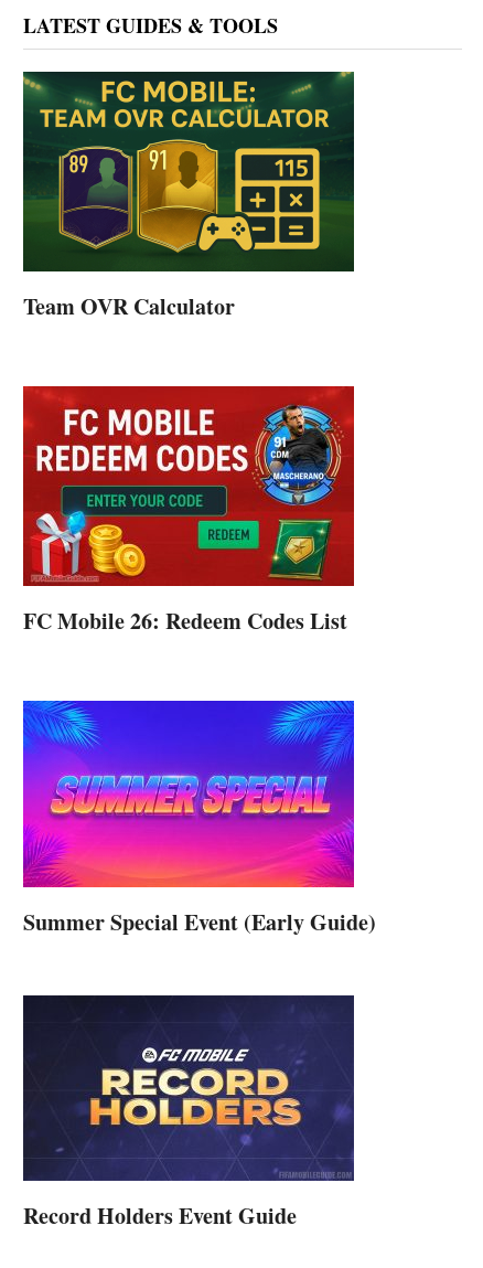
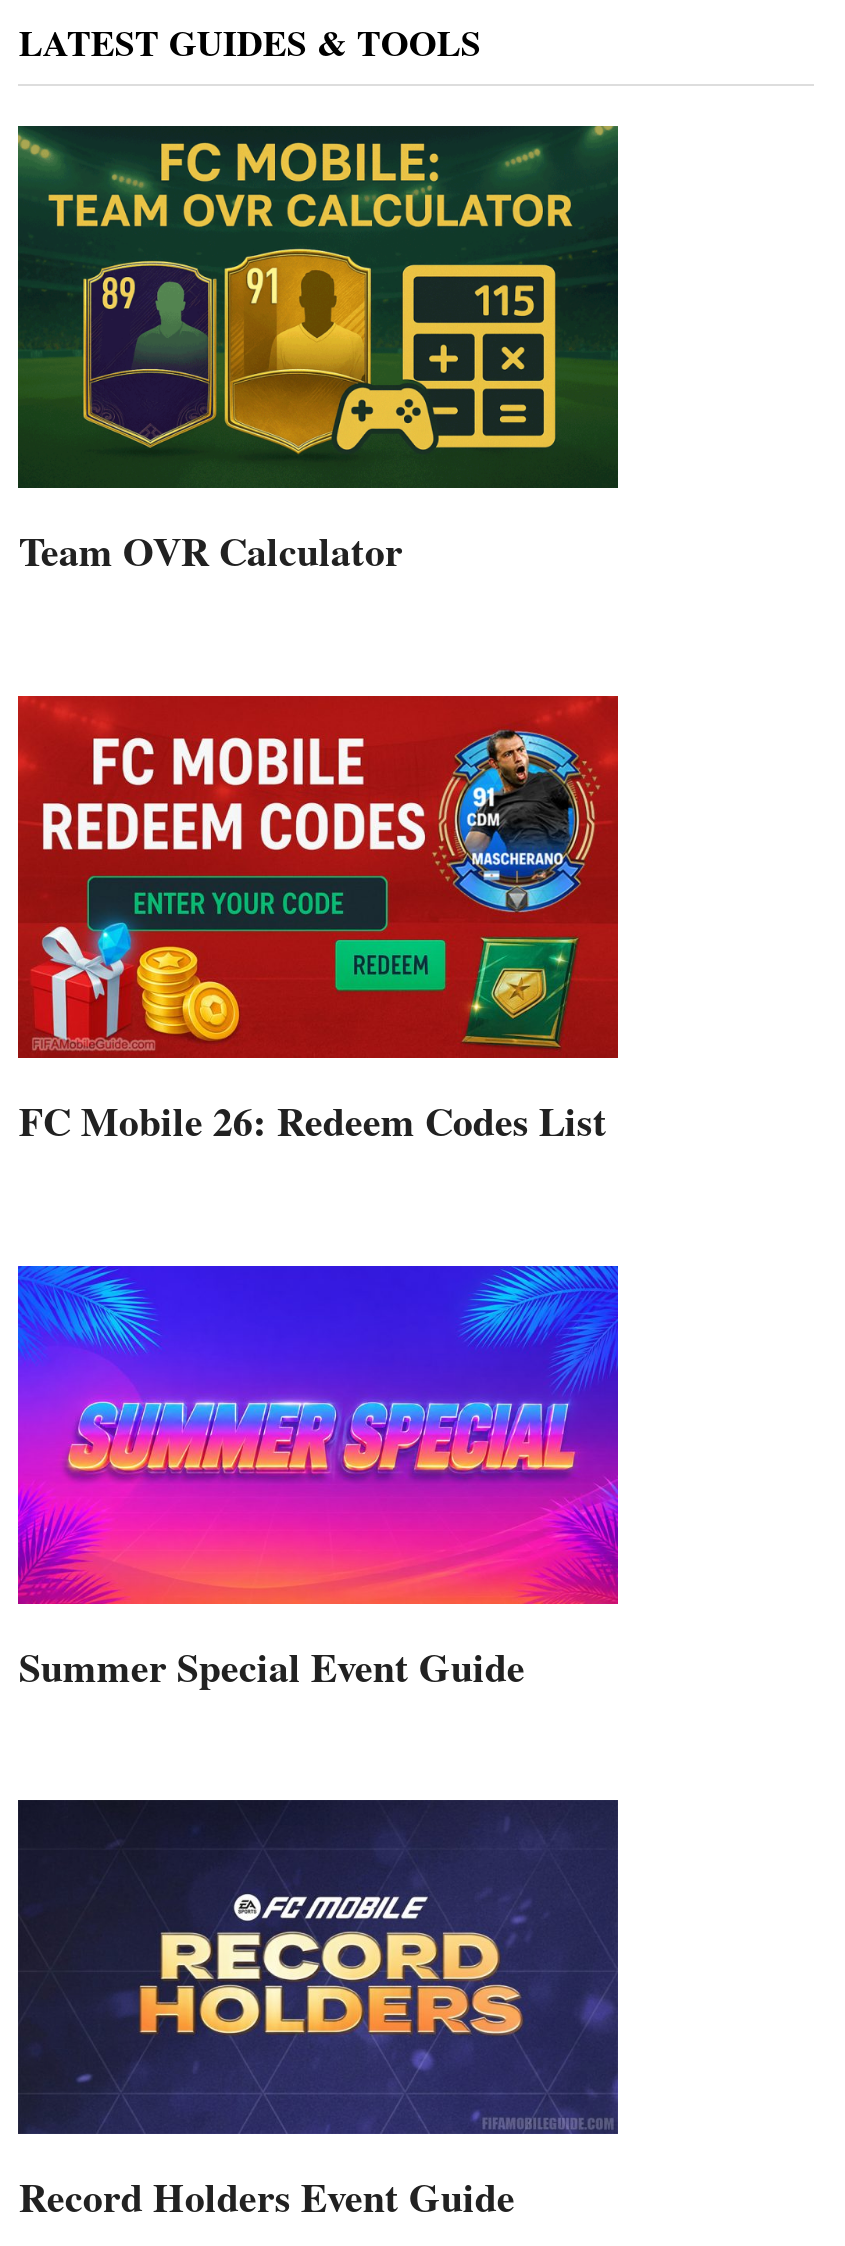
[24,906,376,938] Summer Special Event (Early Guide) -> [19,1637,525,1695] Summer Special Event Guide

